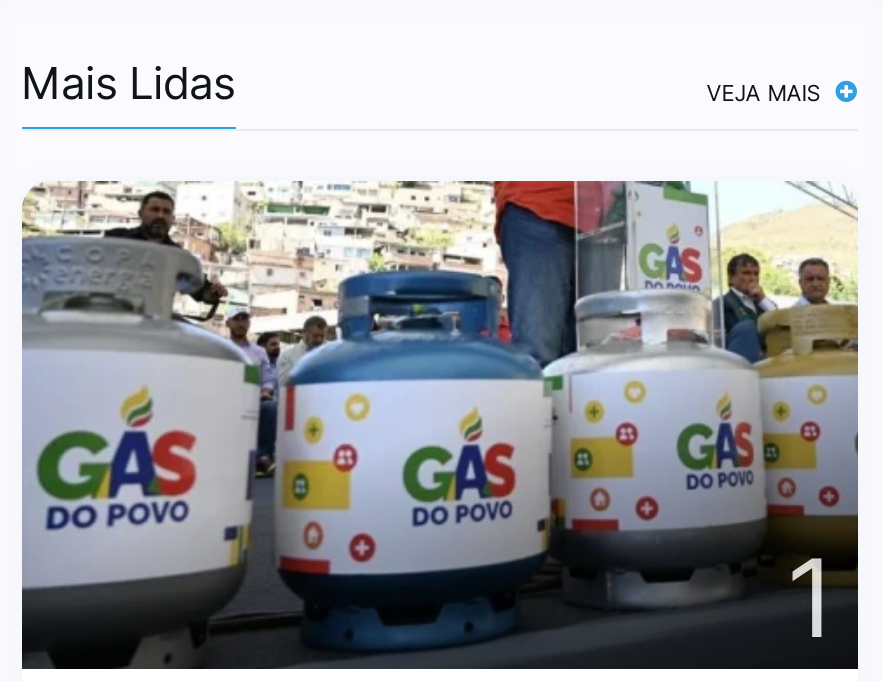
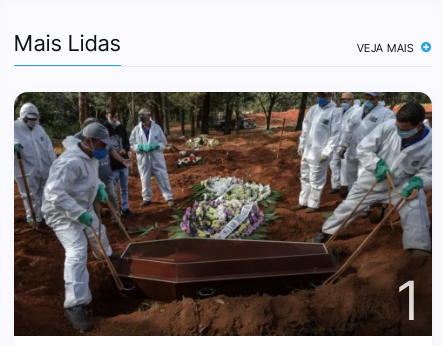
[22,179,860,669] [image] -> [13,91,433,336] [image]

